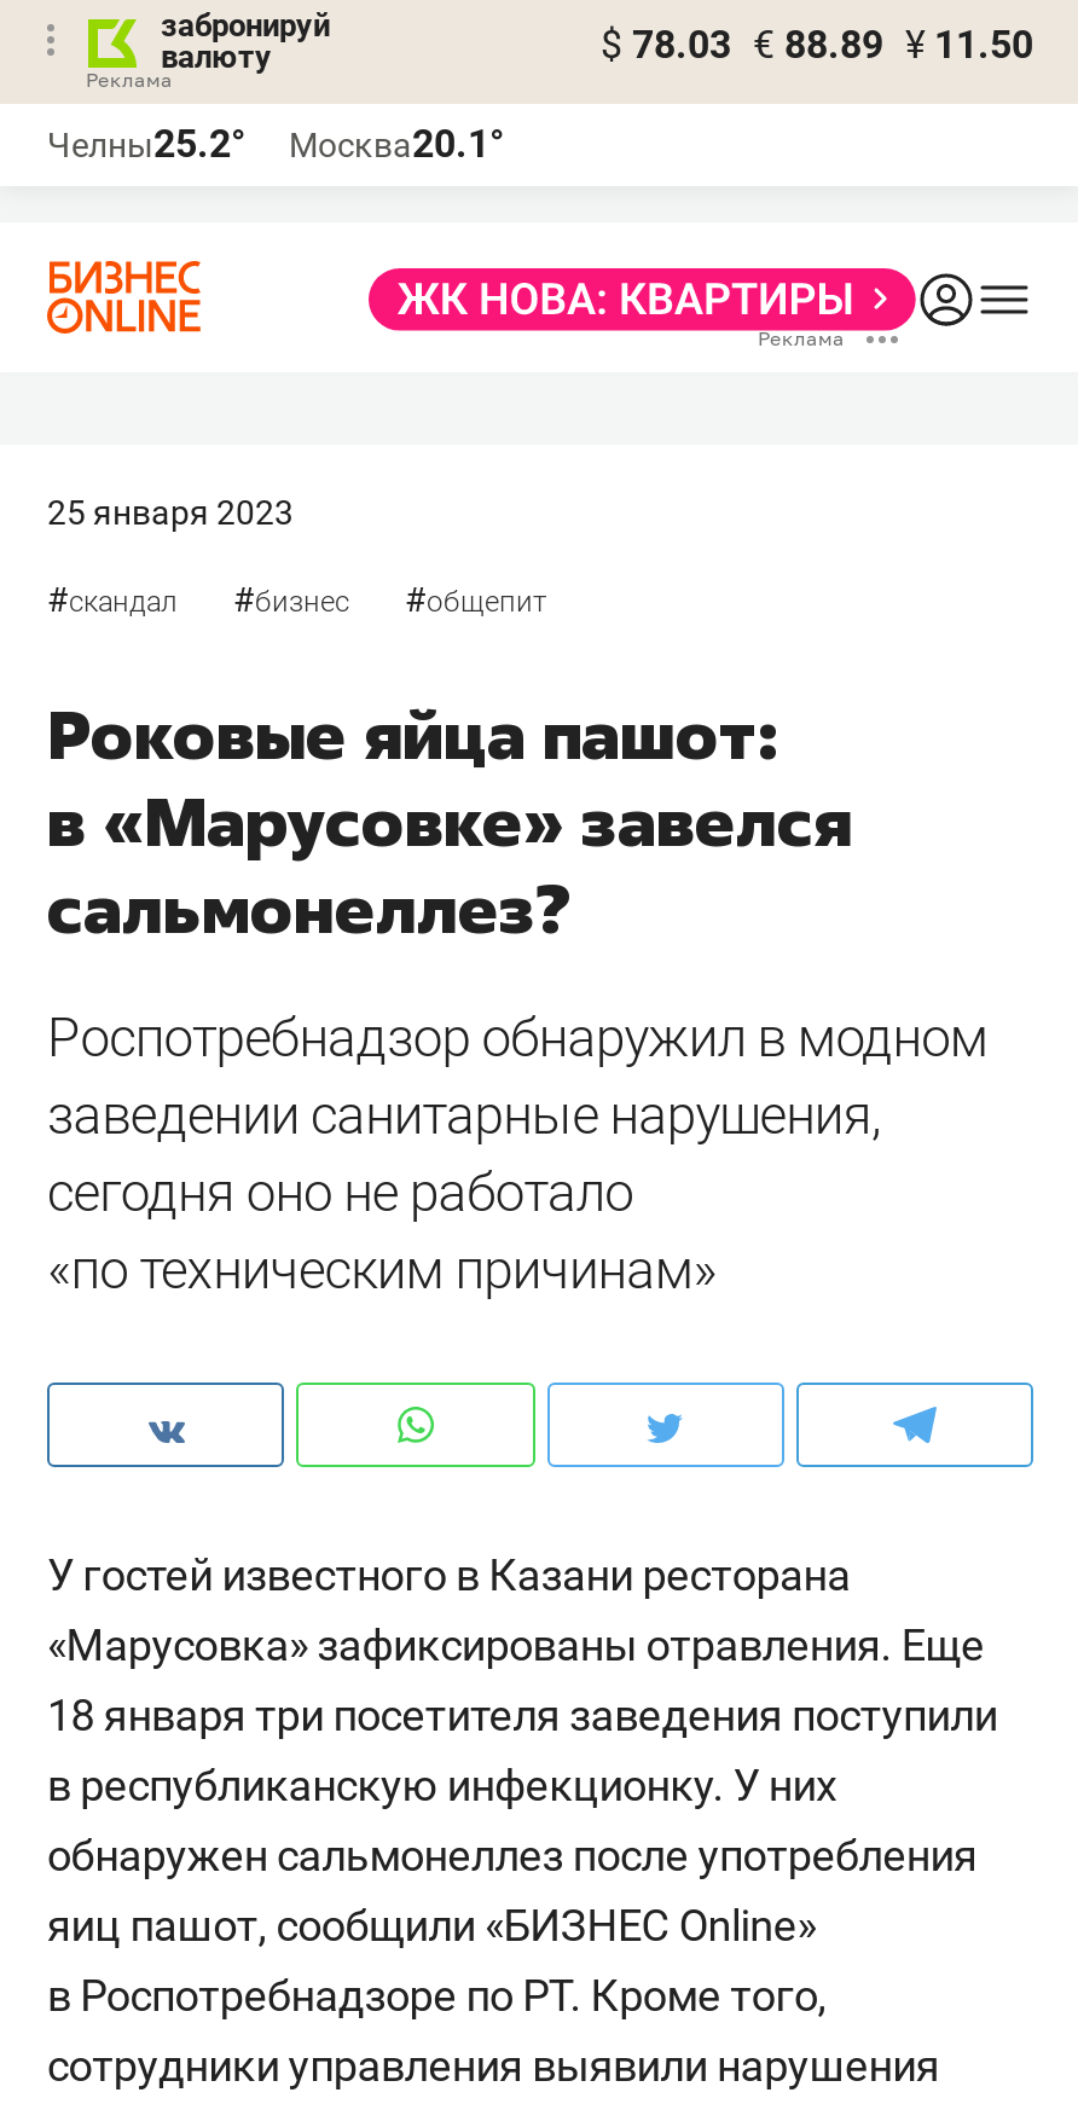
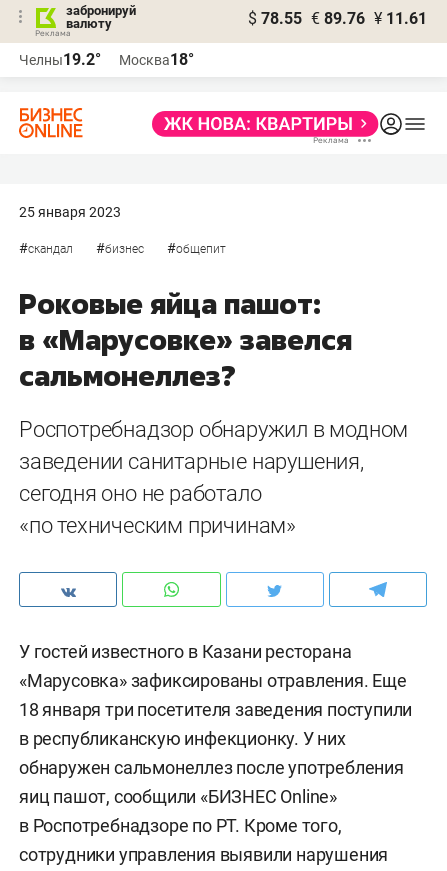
[601,22,1033,68] $ 78.03 € 88.89 ¥ 11.50 -> [248,9,427,28] $ 78.55 € 89.76 ¥ 11.61
[47,121,245,167] Челны25.2° -> [19,50,101,69] Челны19.2°
[289,121,504,167] Москва20.1° -> [119,50,194,69] Москва18°

